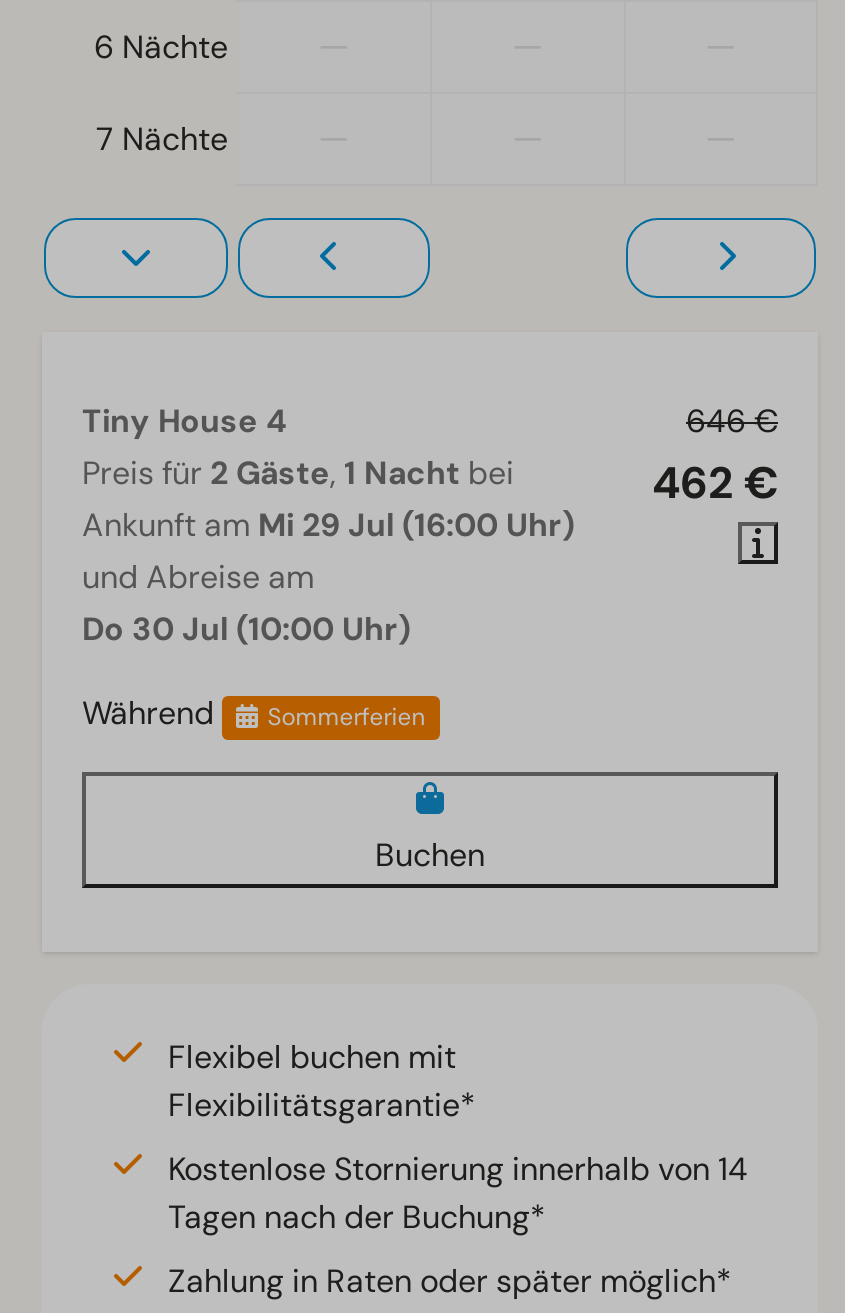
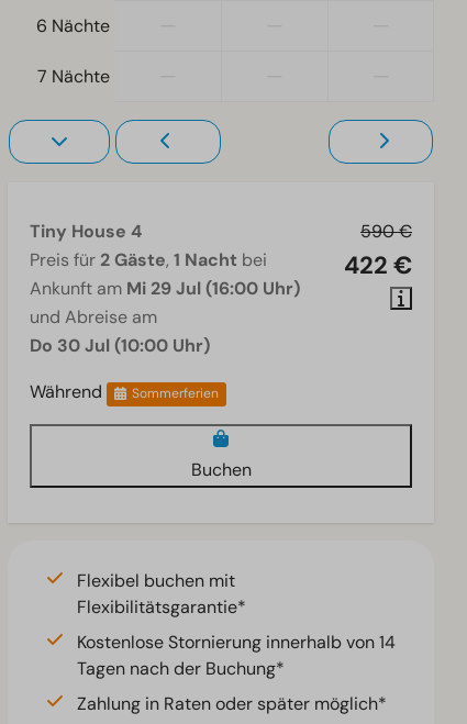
[686,400,778,442] 646 € -> [360,220,412,243] 590 €
[652,454,778,512] 462 € -> [344,249,412,281] 422 €

